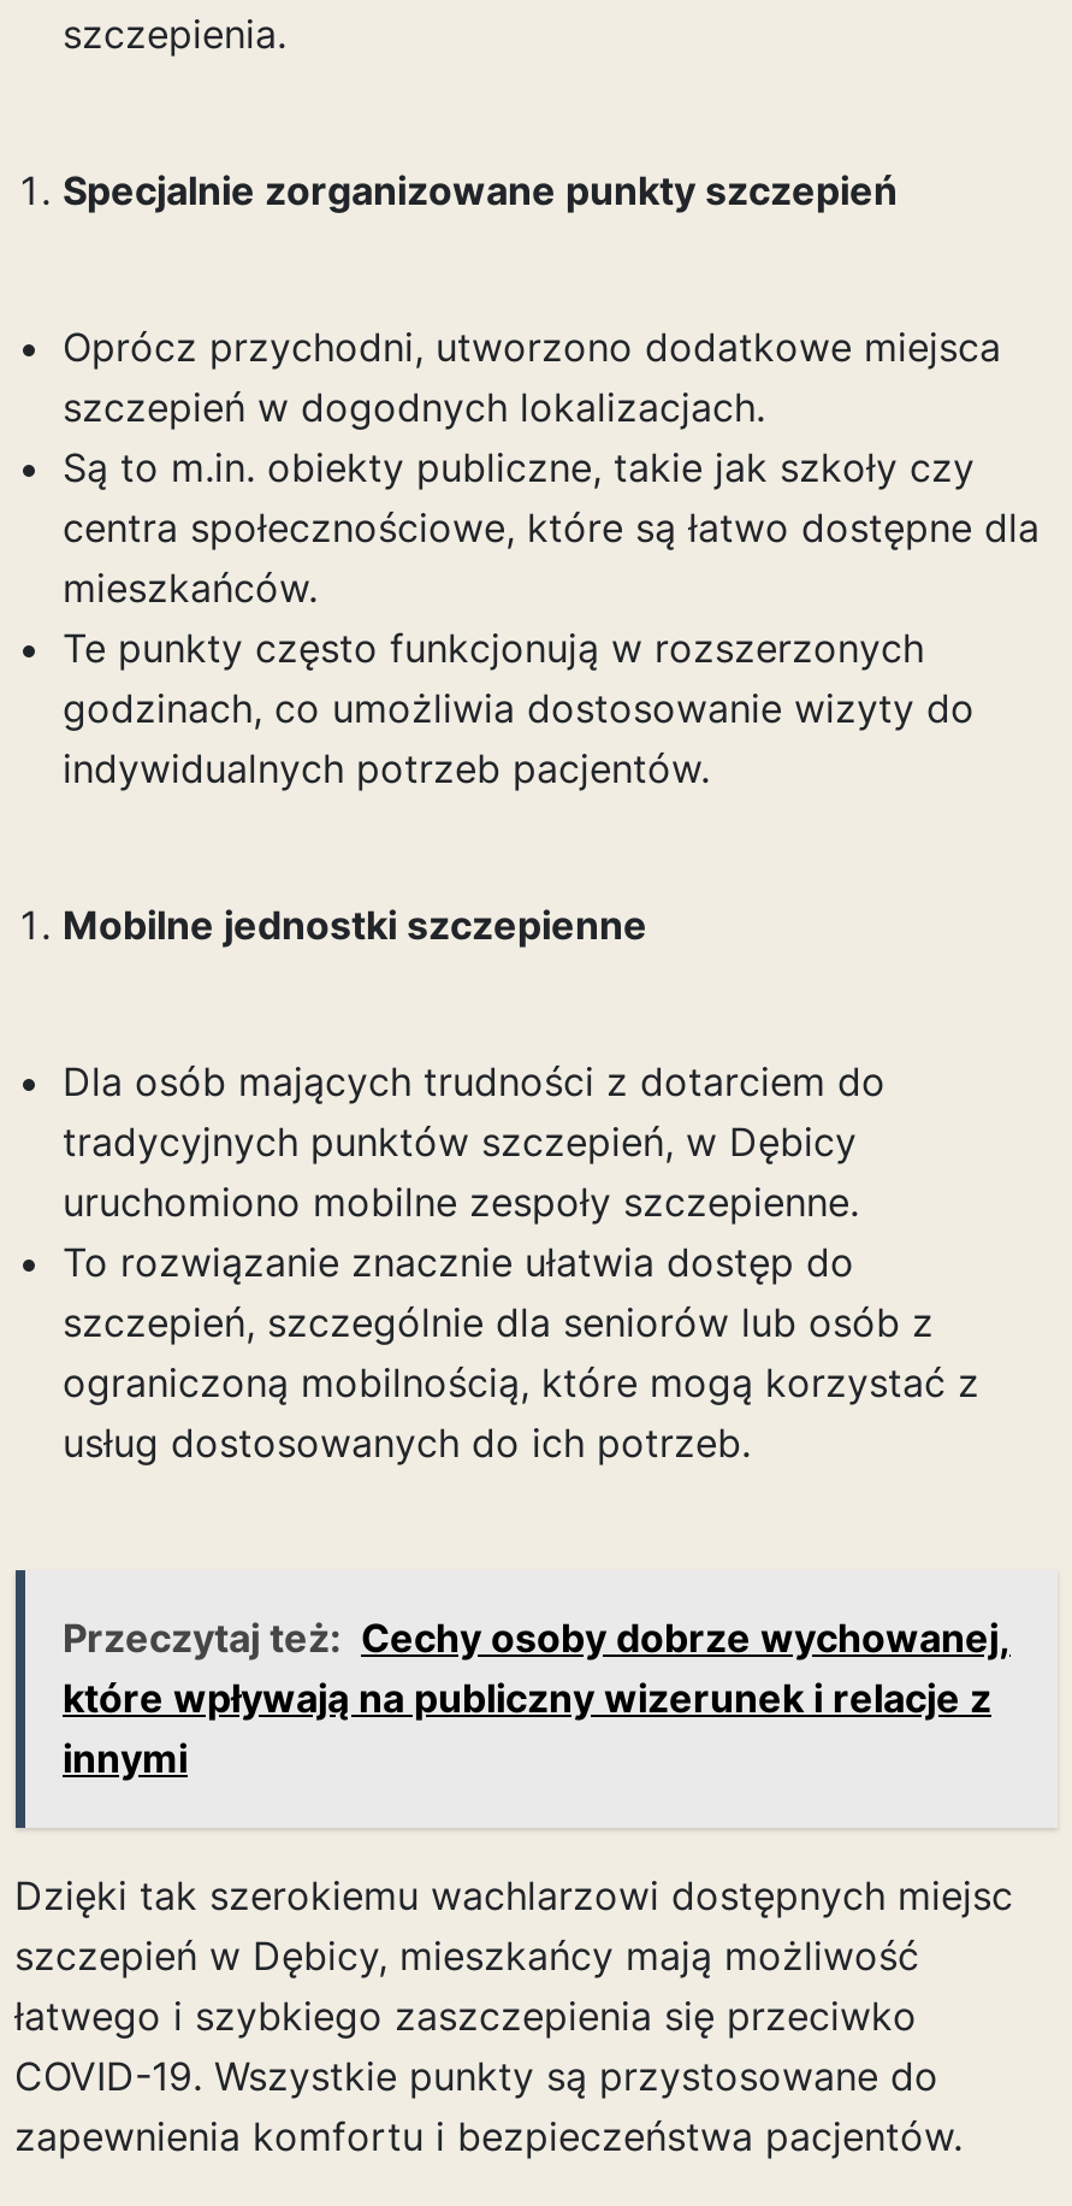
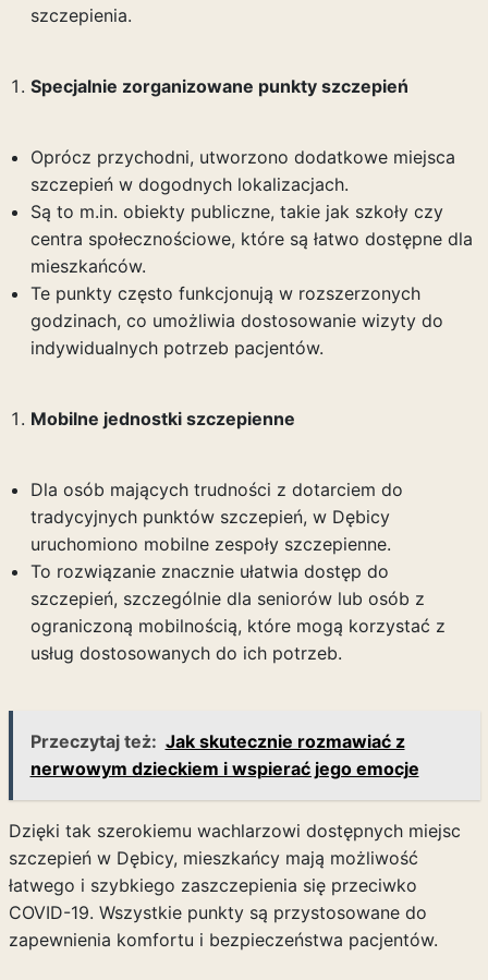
[63,1614,1011,1782] Przeczytaj też: Cechy osoby dobrze wychowanej, | które wpływają na publiczny wizerunek i relacje z | innymi -> [30,730,419,779] Przeczytaj też: Jak skutecznie rozmawiać z | nerwowym dzieckiem i wspierać jego emocje

